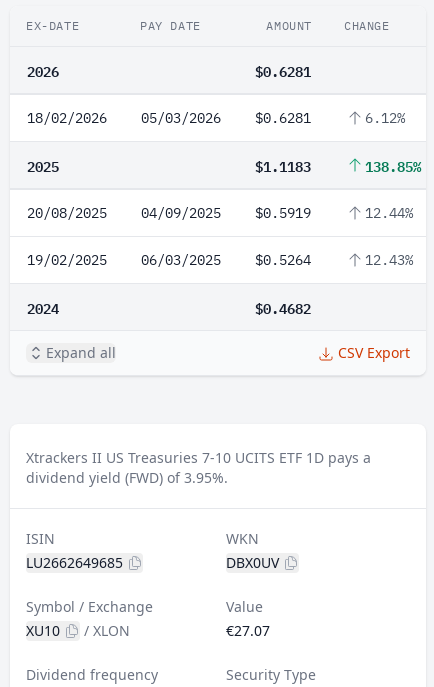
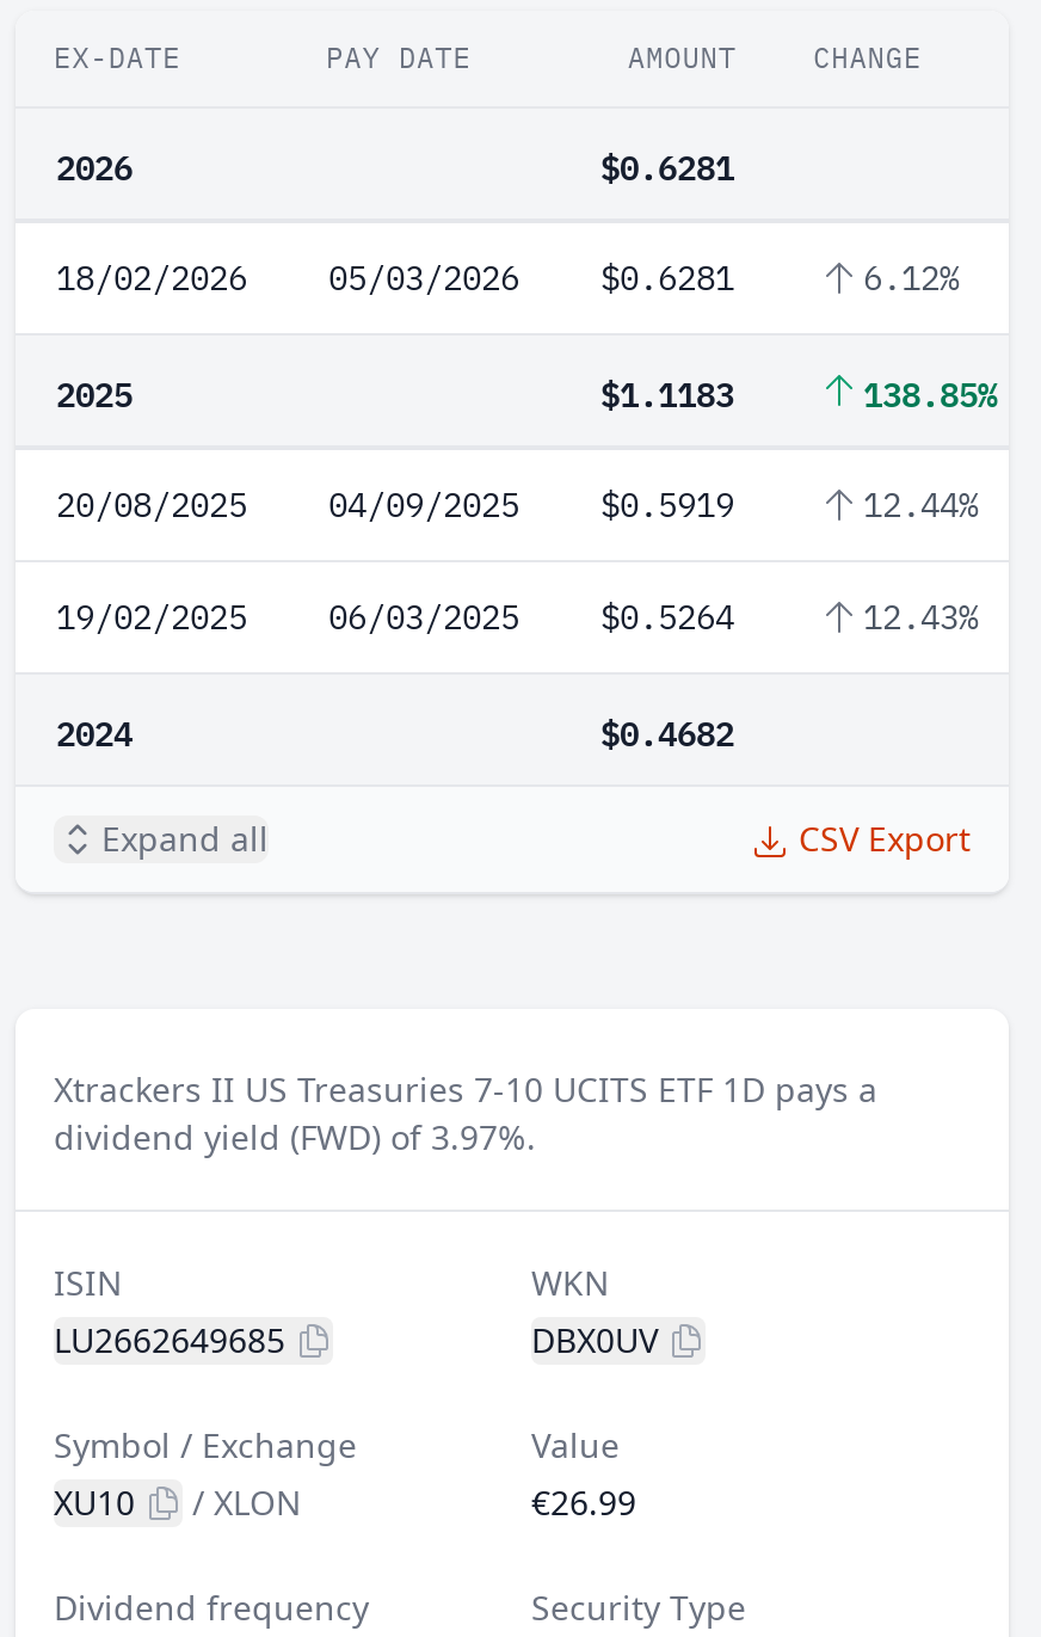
[26,468,228,487] dividend yield (FWD) of 3.95%. -> [54,1114,536,1159] dividend yield (FWD) of 3.97%.
[226,621,270,640] €27.07 -> [531,1479,636,1525] €26.99

